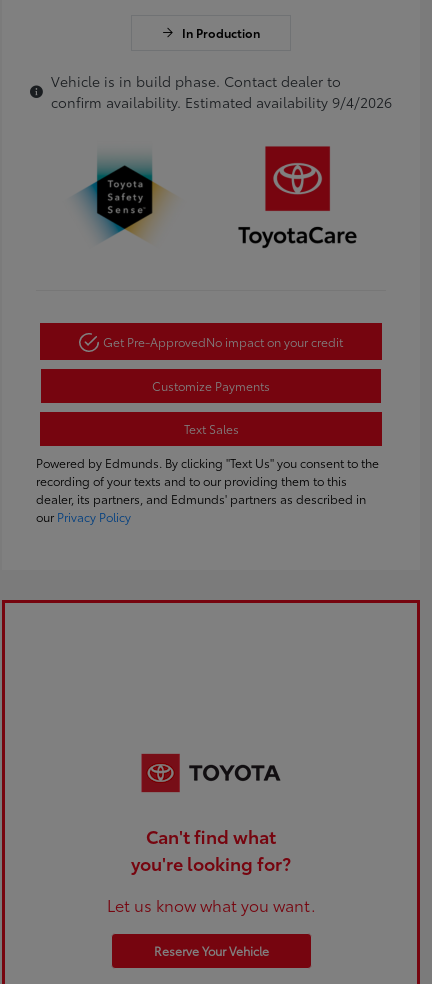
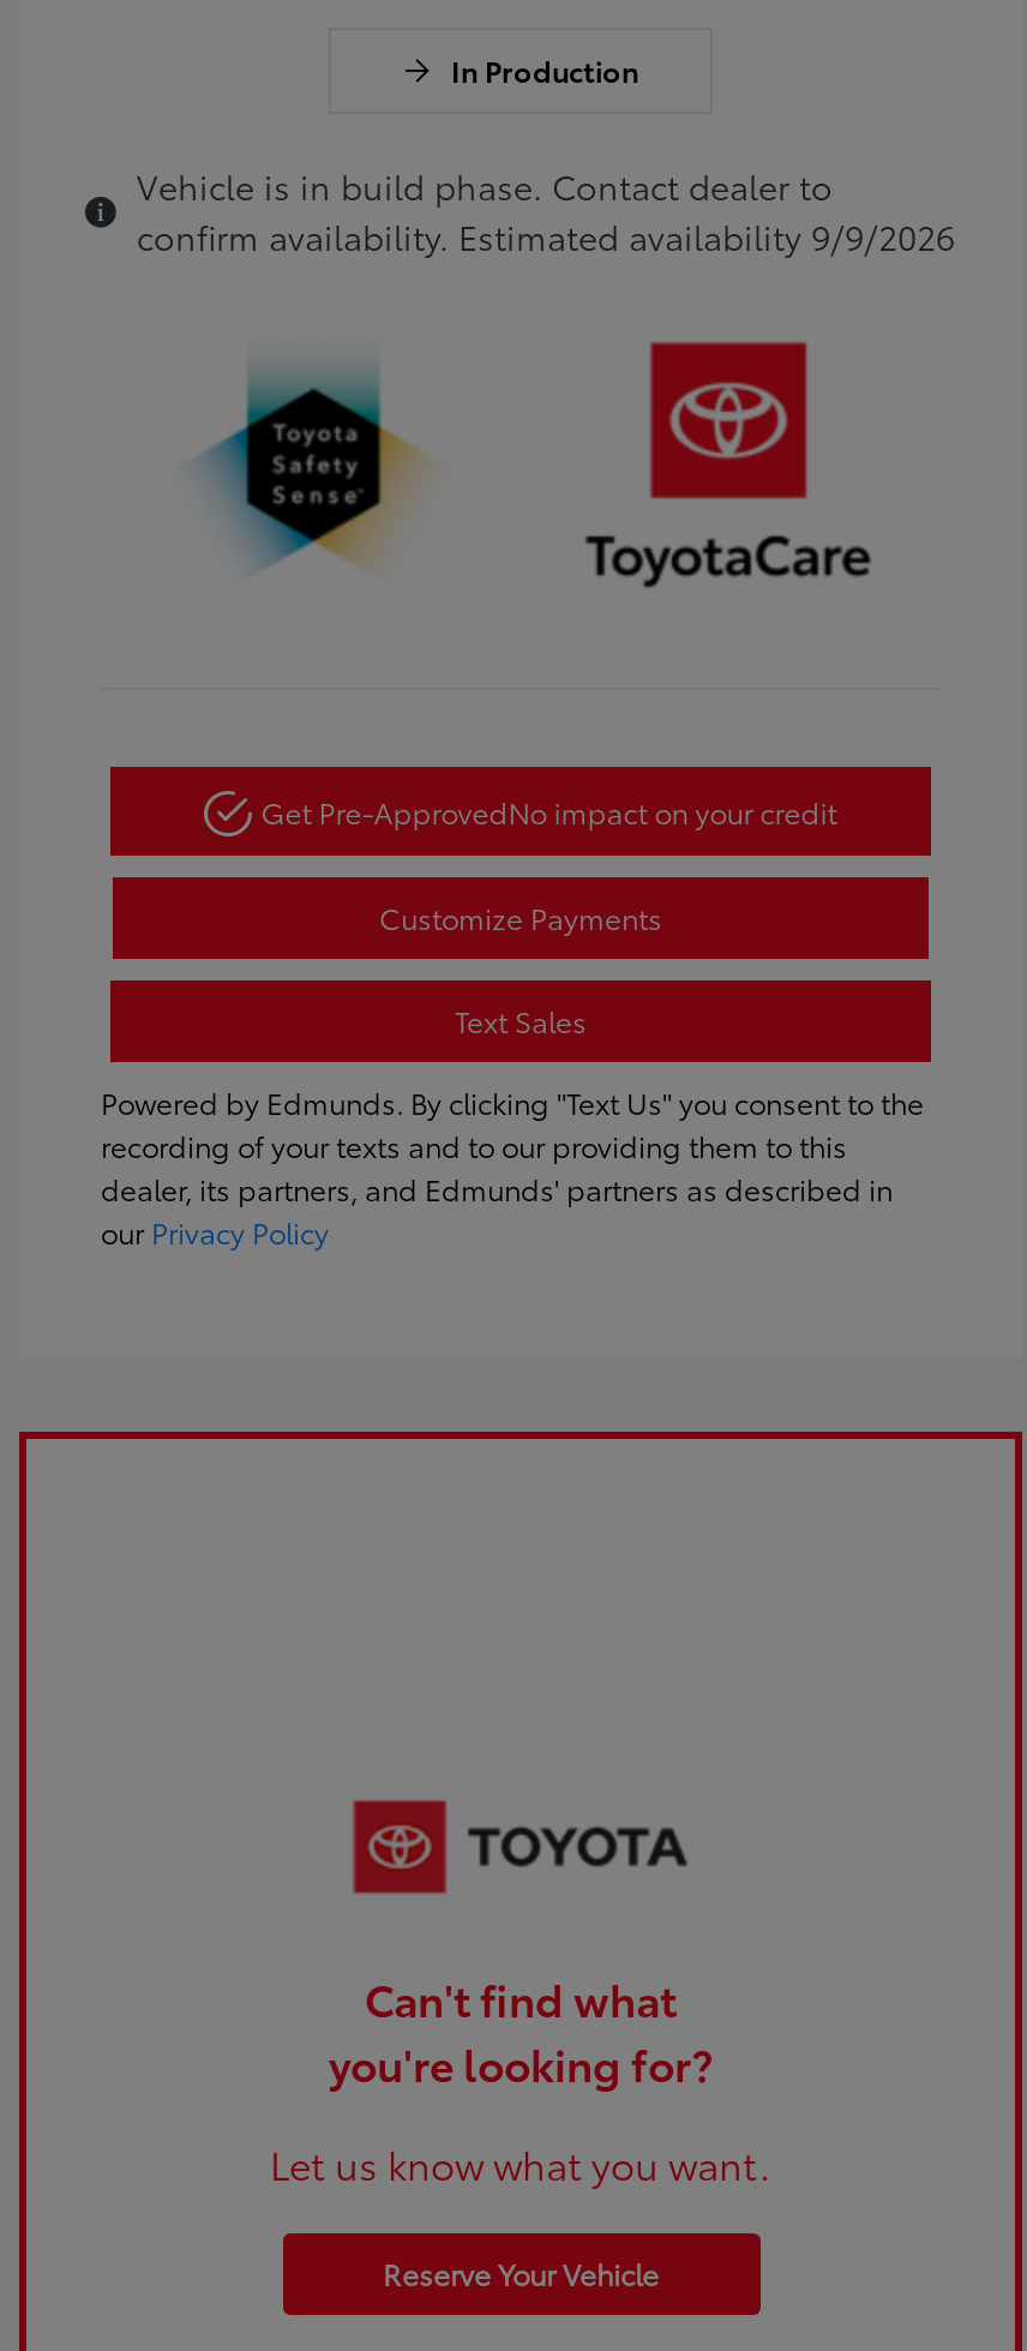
[51,92,392,112] confirm availability. Estimated availability 9/4/2026 -> [137,214,955,262] confirm availability. Estimated availability 9/9/2026

